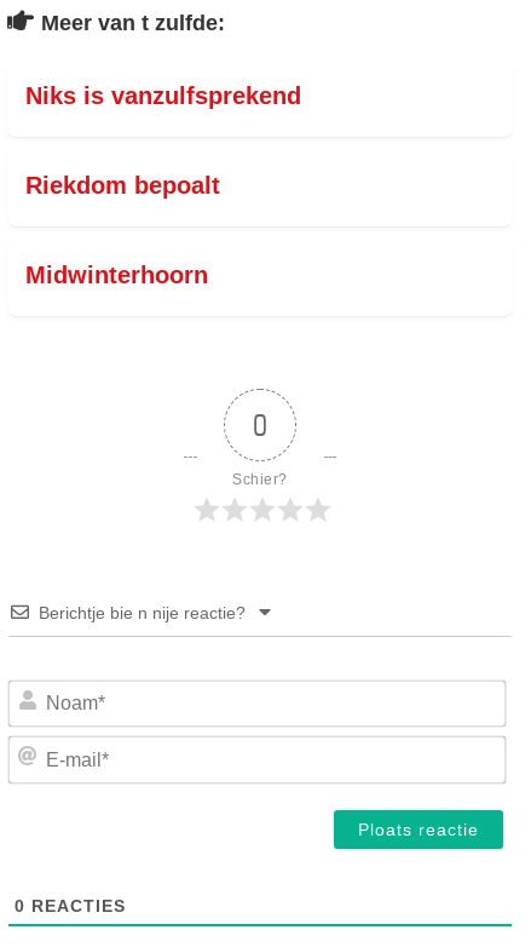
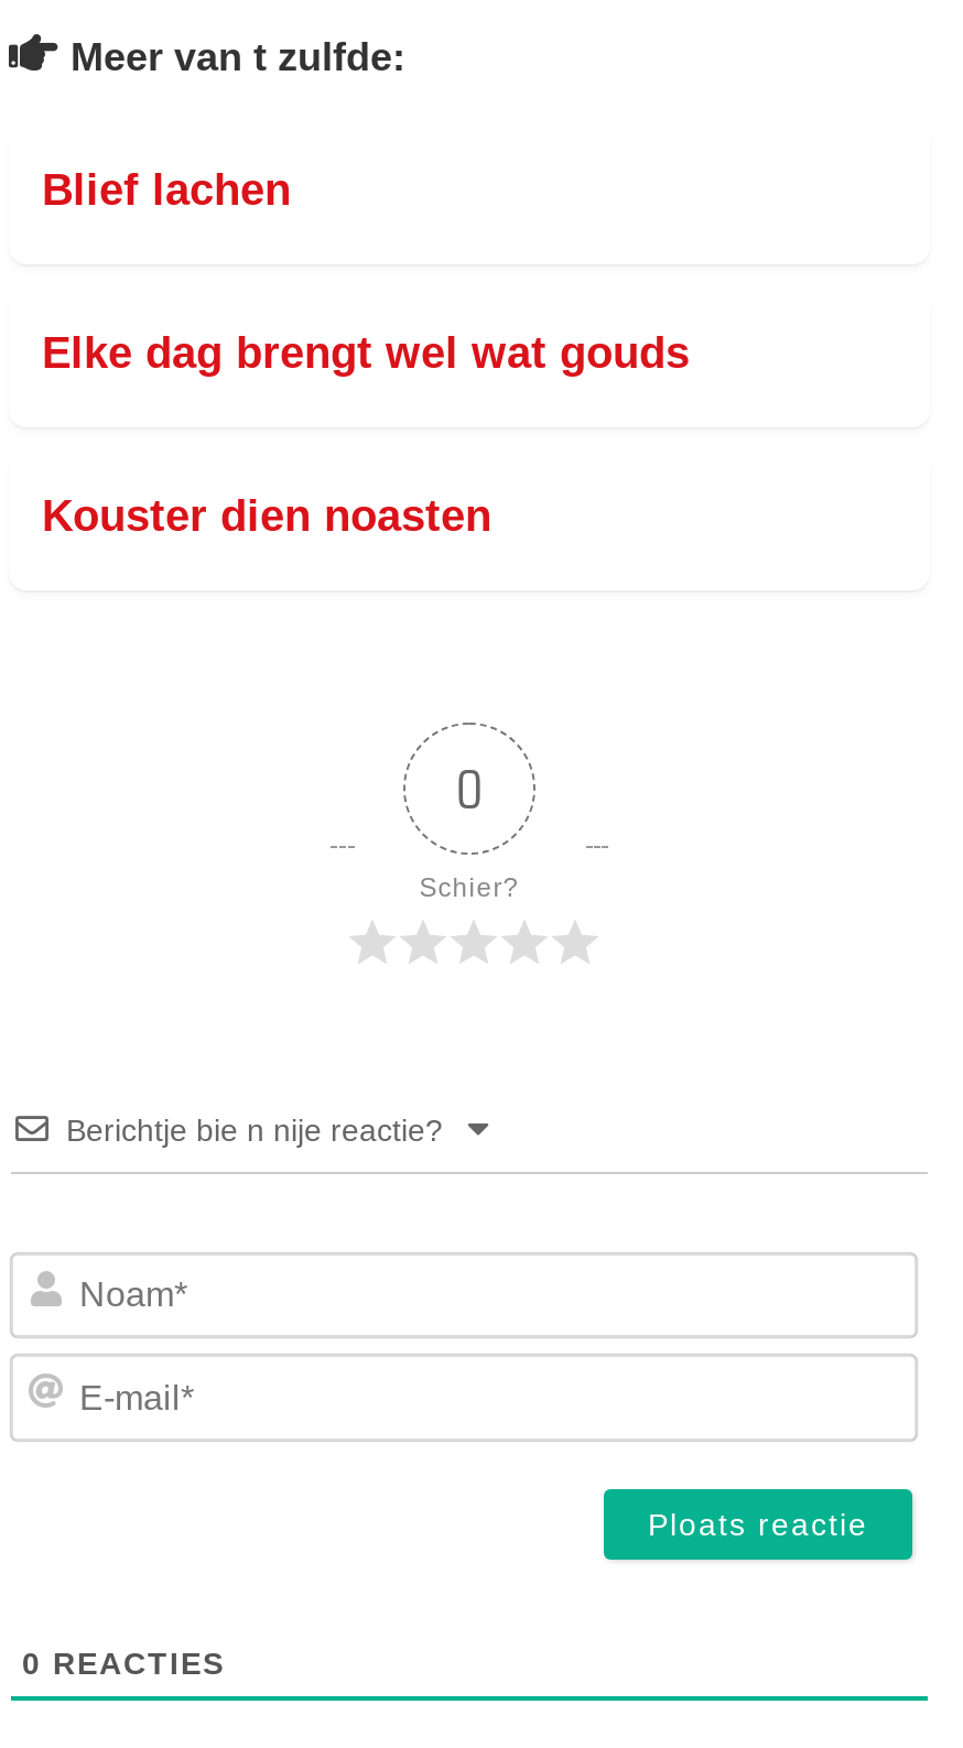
[25,82,301,109] Niks is vanzulfsprekend -> [42,165,291,214] Blief lachen
[25,172,220,199] Riekdom bepoalt -> [42,328,690,377] Elke dag brengt wel wat gouds
[25,262,208,288] Midwinterhoorn -> [42,491,491,540] Kouster dien noasten

